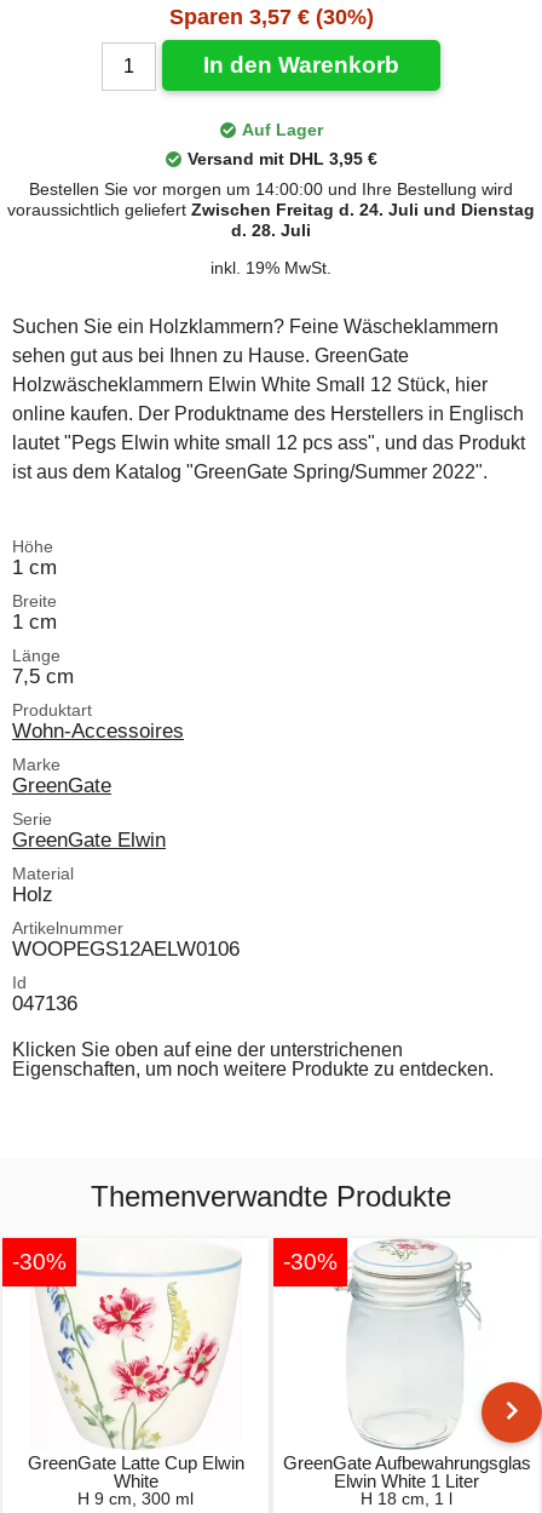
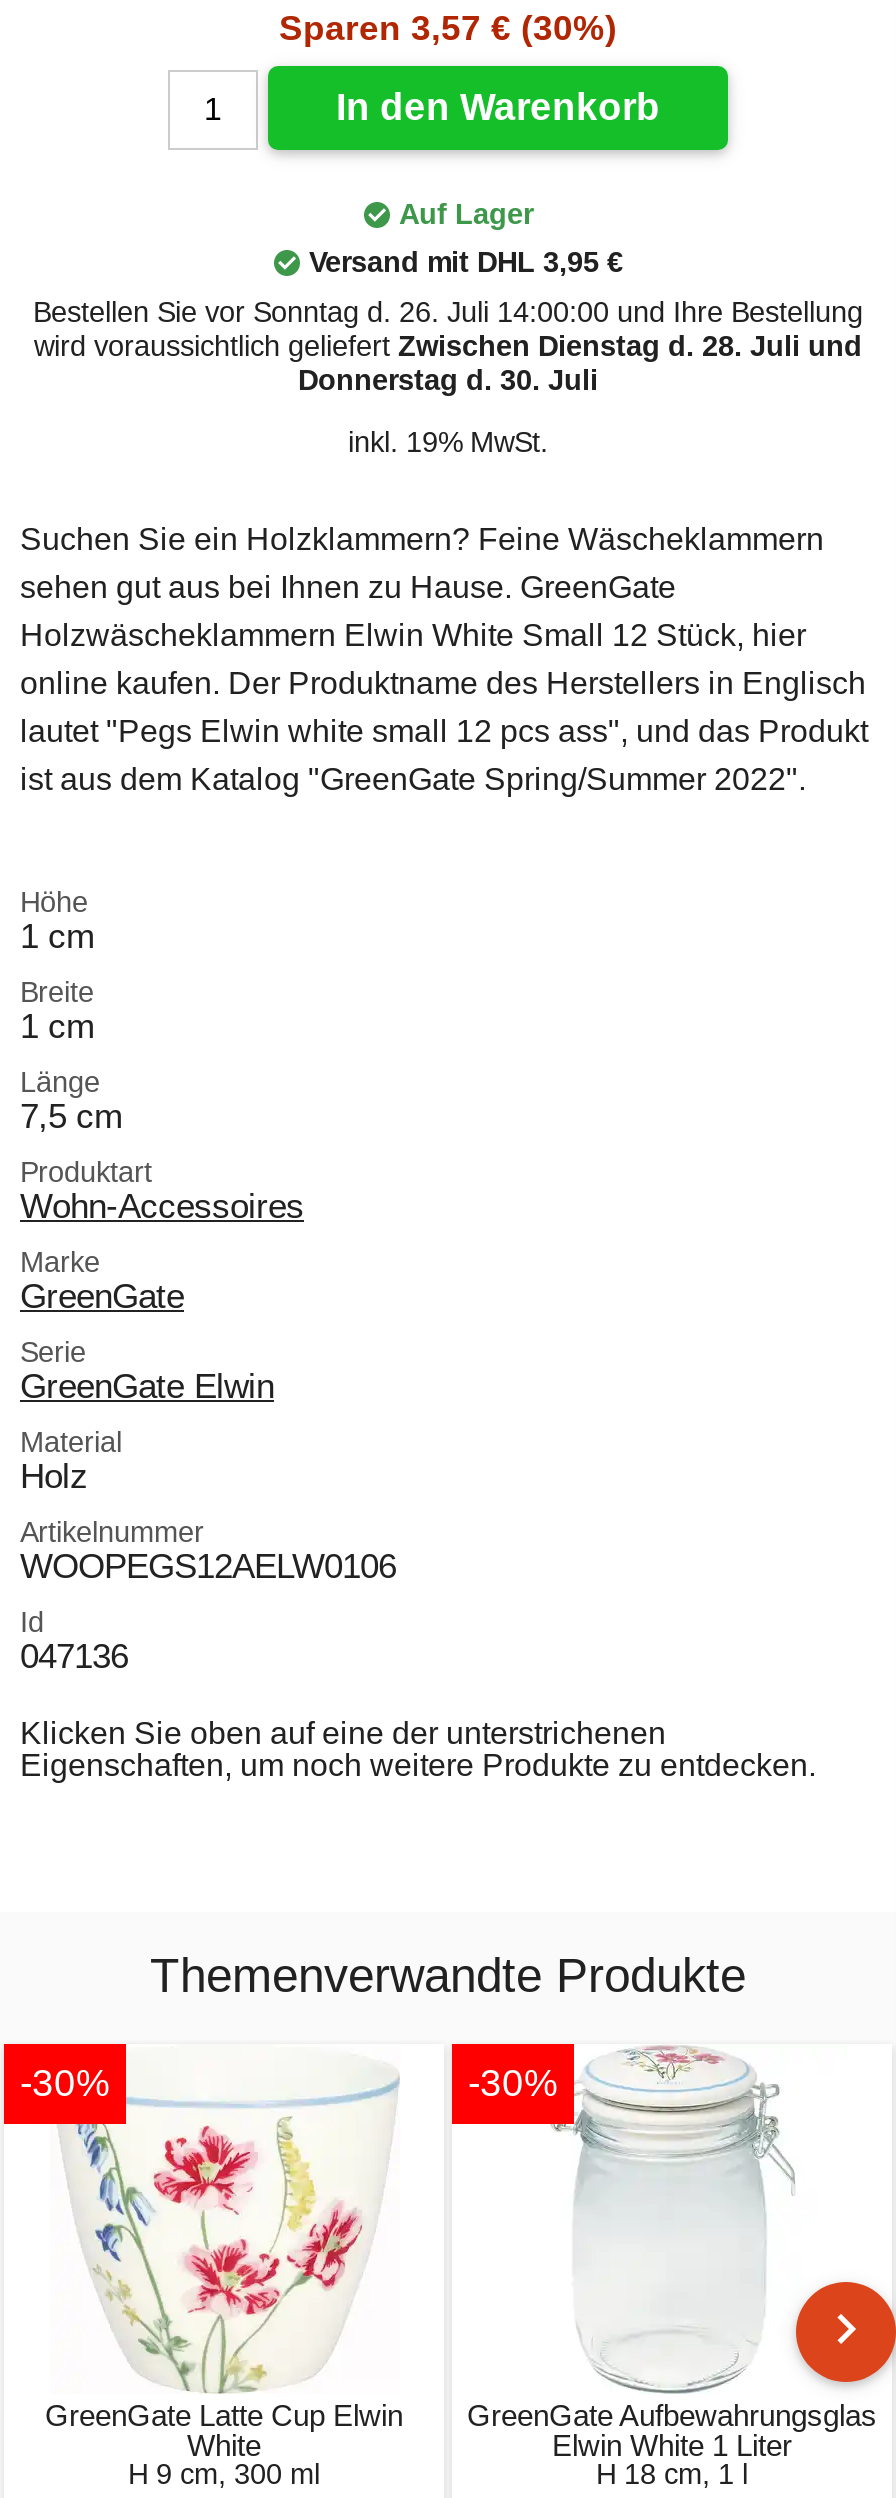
[7,179,535,240] Bestellen Sie vor morgen um 14:00:00 und Ihre Bestellung wird | voraussichtlich geliefert Zwischen Freitag d. 24. Juli und Dienstag | d. 28. Juli -> [33,296,863,396] Bestellen Sie vor Sonntag d. 26. Juli 14:00:00 und Ihre Bestellung | wird voraussichtlich geliefert Zwischen Dienstag d. 28. Juli und | Donnerstag d. 30. Juli

